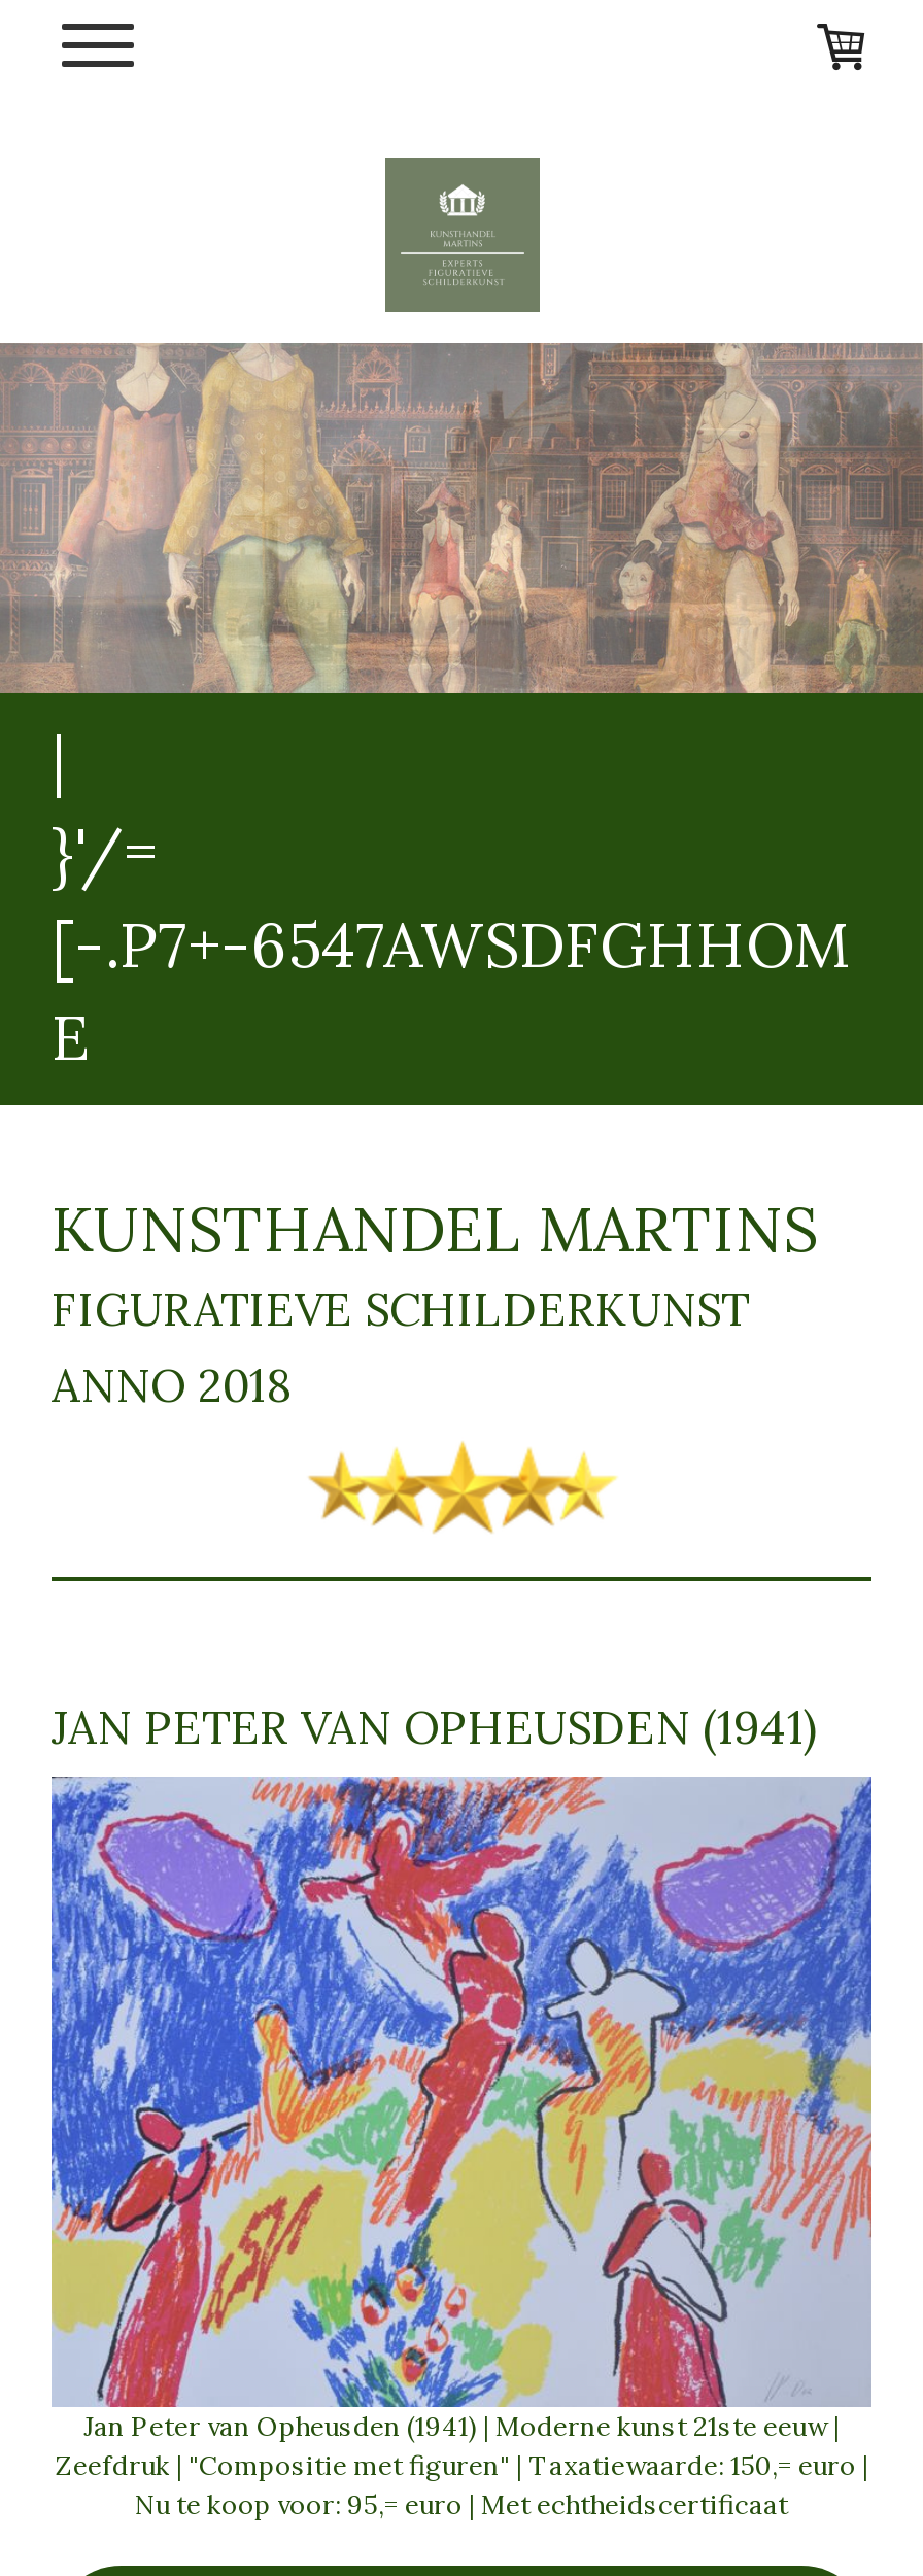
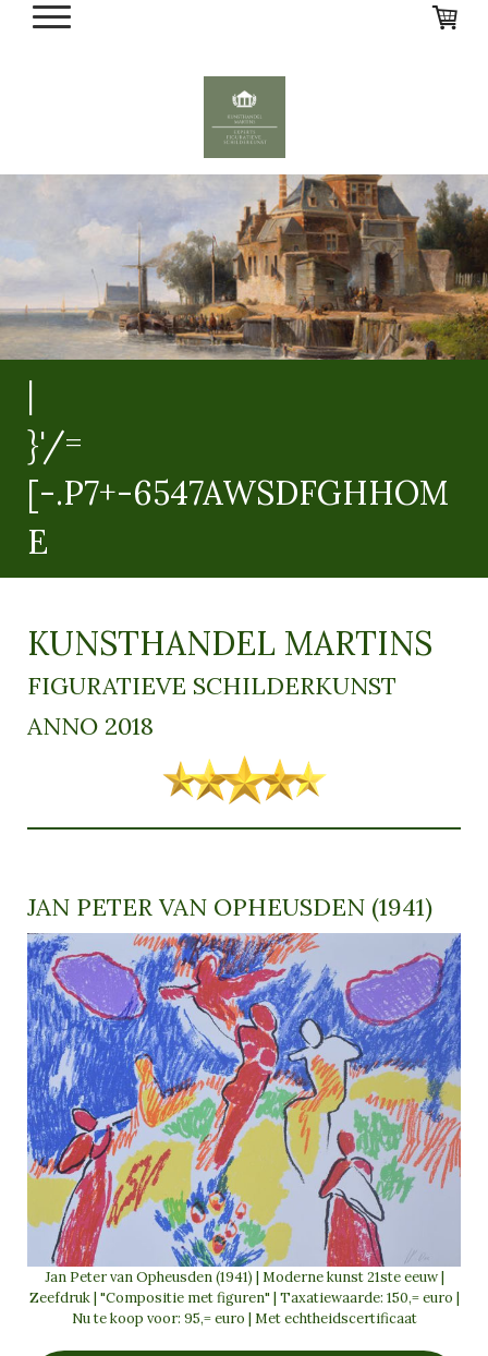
[6,343,917,695] [image] -> [3,174,485,360] [image]

